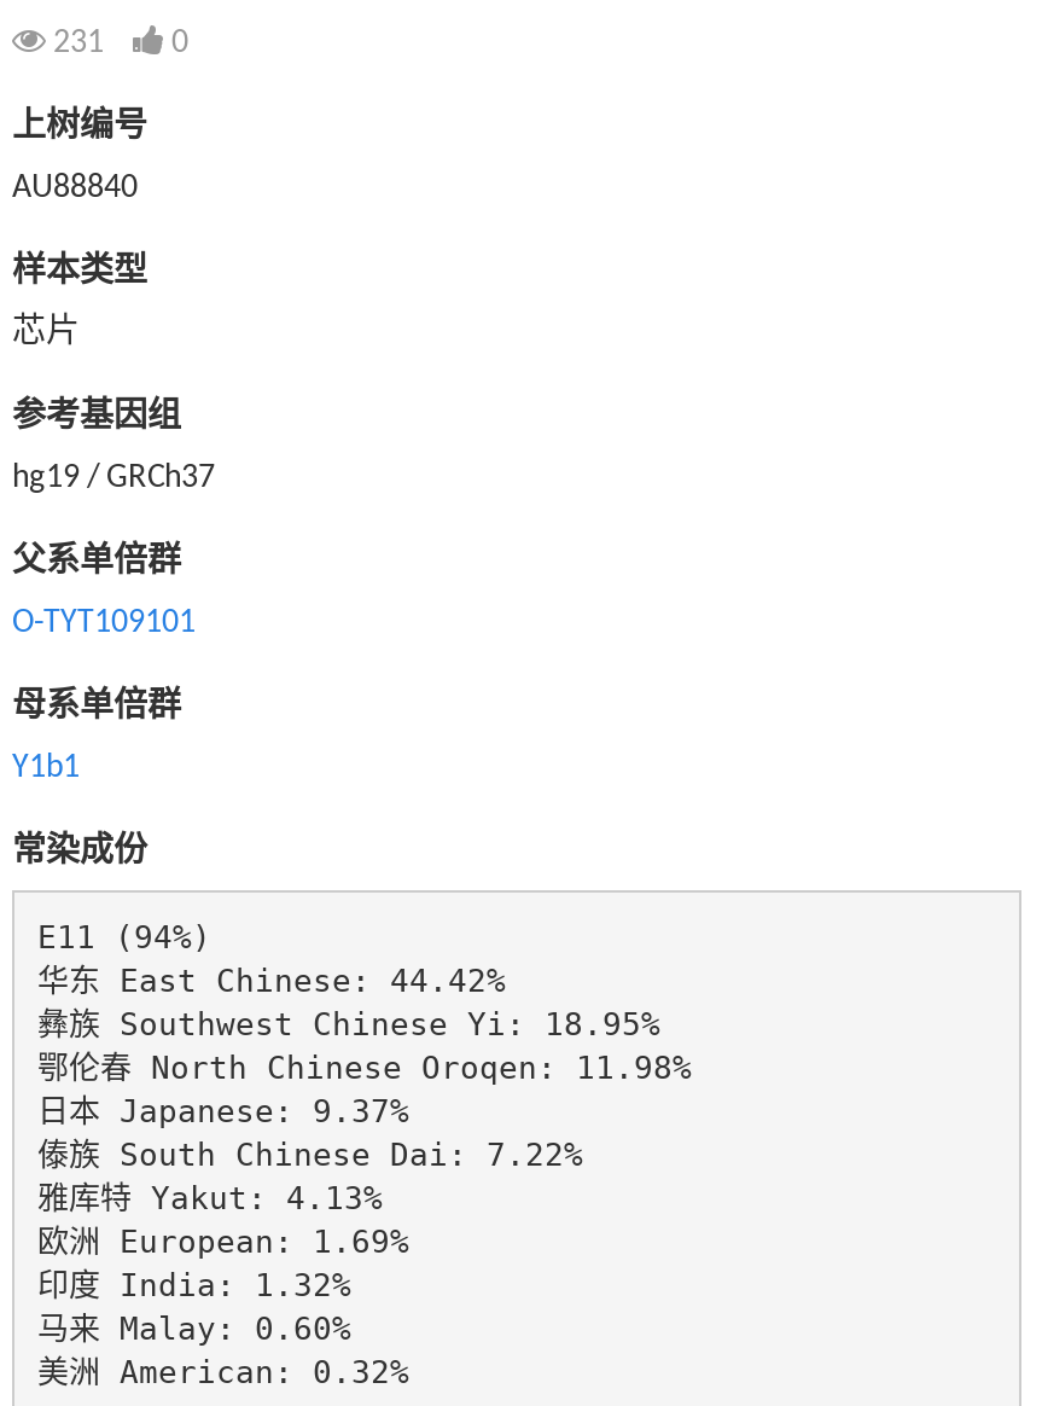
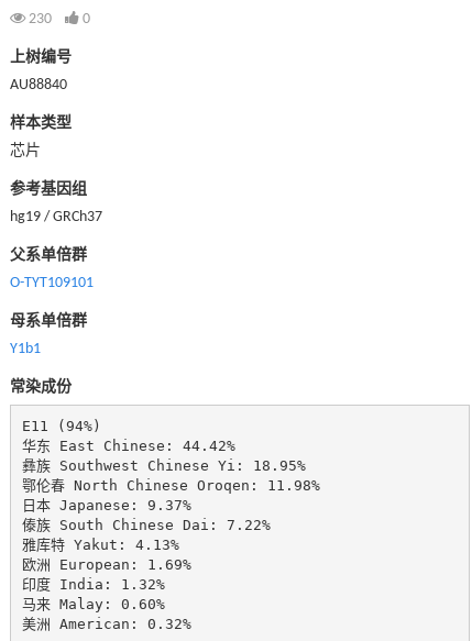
[53,25,188,62] 231 0 -> [29,11,90,27] 230 0

